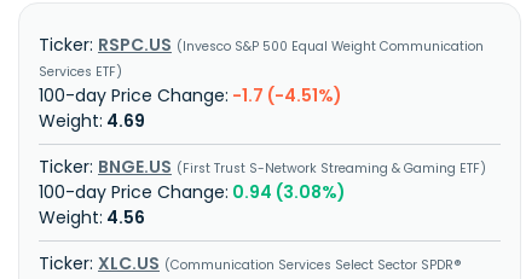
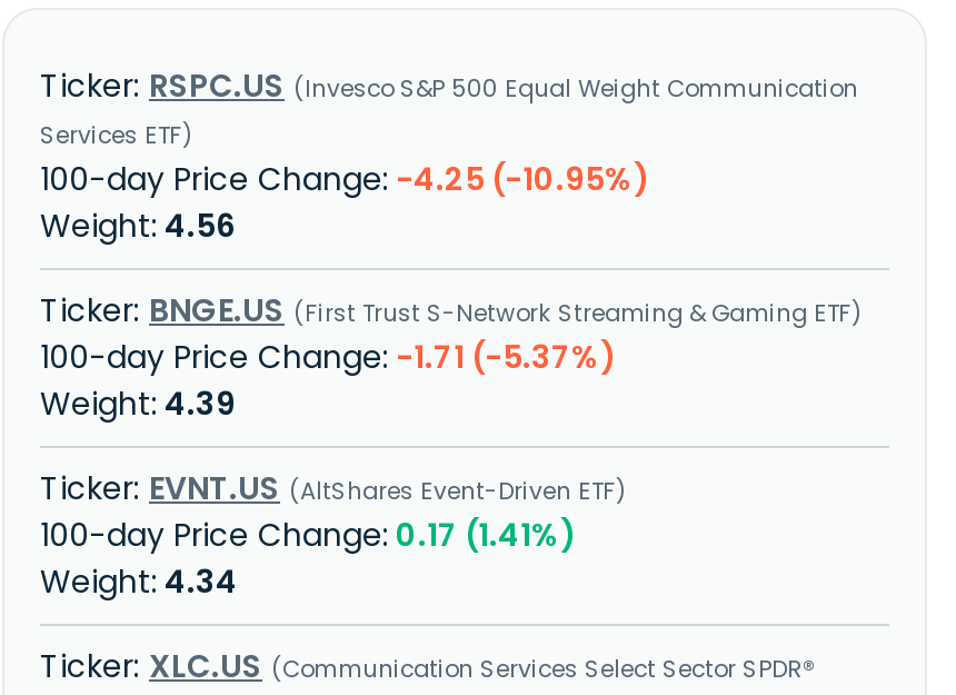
[229,83,342,107] -1.7 (-4.51%) -> [389,157,649,201] -4.25 (-10.95%)
[103,109,145,133] 4.69 -> [158,203,236,248] 4.56
[103,180,346,229] 0.94 (3.08%) | 4.56 -> [149,335,616,604] -1.71 (-5.37%) | 4.39 | EVNT.US AltShares Event-Driven ETF | 0.17 (1.41%) | 4.34

